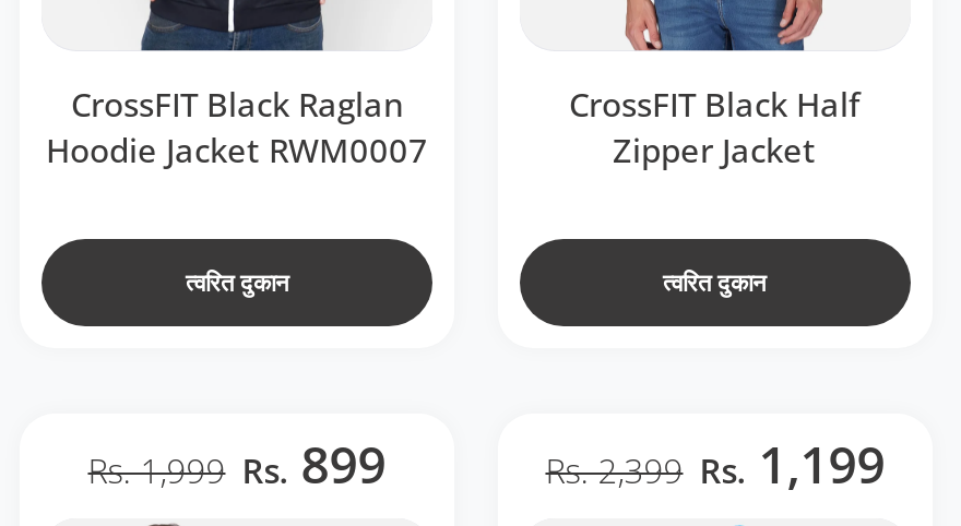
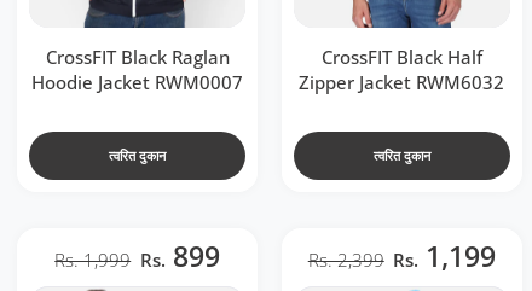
[614,127,817,171] Zipper Jacket -> [299,71,505,95] Zipper Jacket RWM6032

